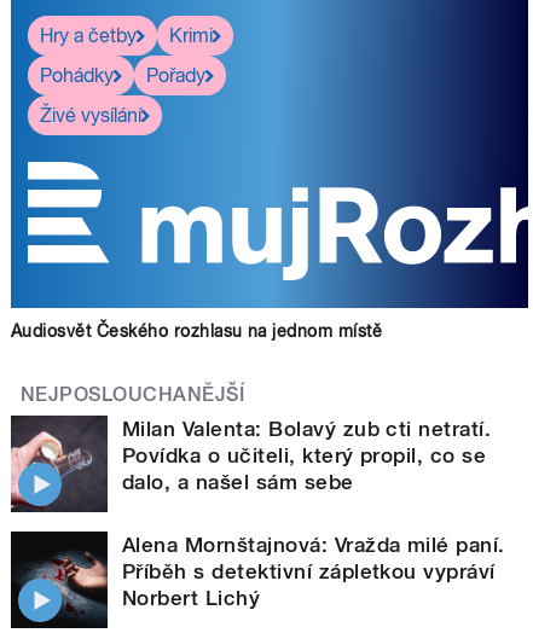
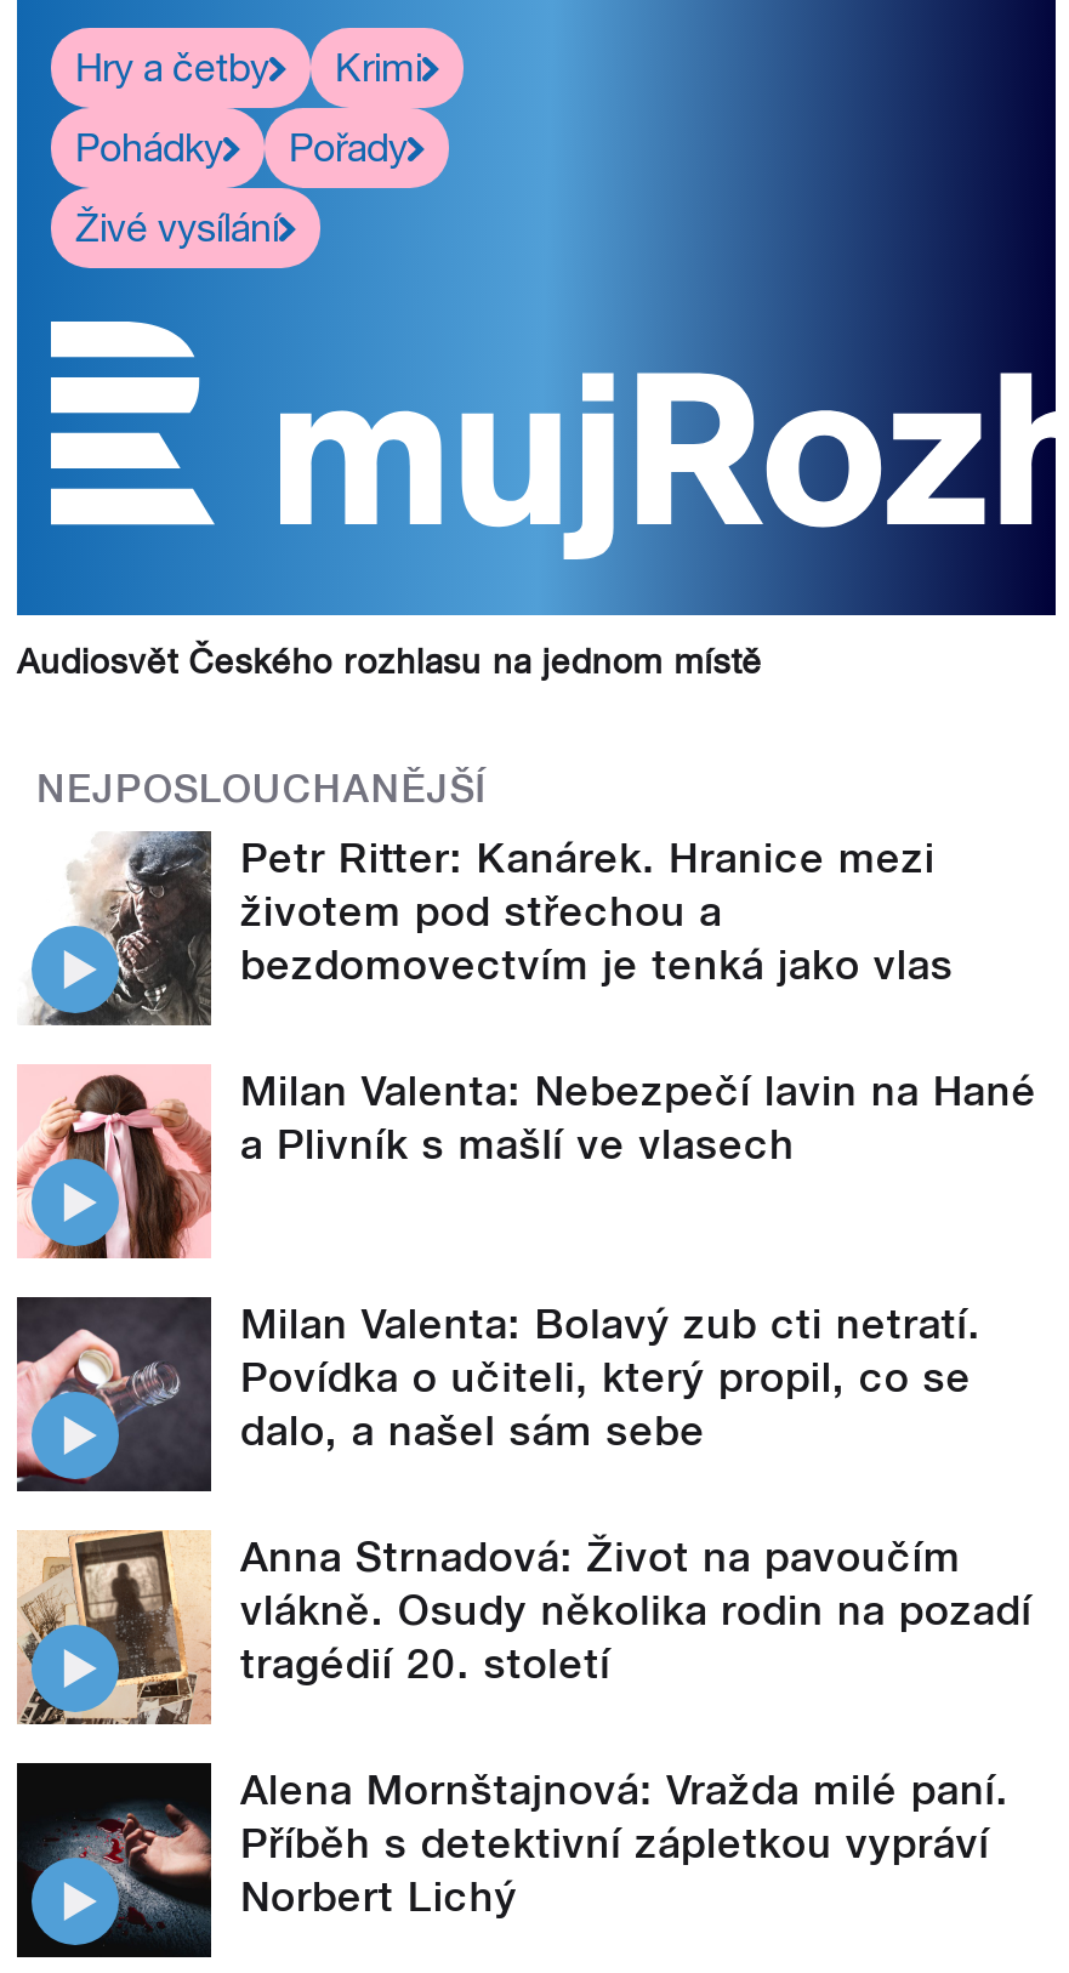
none -> [17,829,1037,1170] [image] | Petr Ritter: Kanárek. Hranice mezi | životem pod střechou a | bezdomovectvím je tenká jako vlas | Milan Valenta: Nebezpečí lavin na Hané | a Plivník s mašlí ve vlasech
none -> [17,1064,214,1261] [image]
none -> [17,1528,1032,1727] [image] | Anna Strnadová: Život na pavoučím | vlákně. Osudy několika rodin na pozadí | tragédií 20. století

